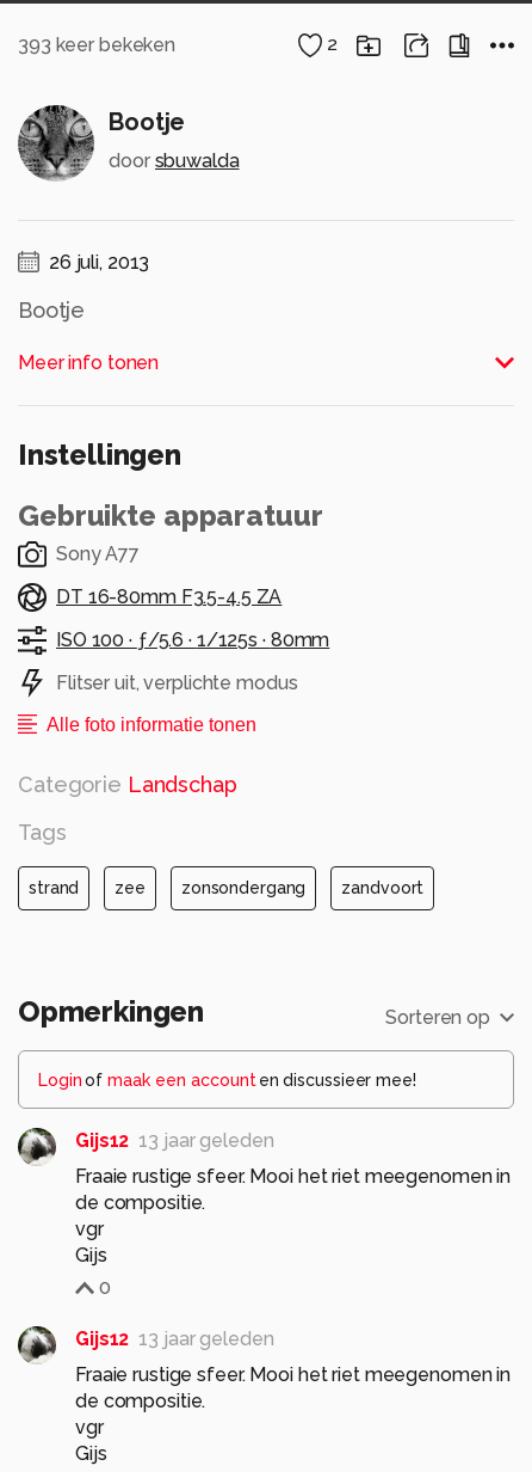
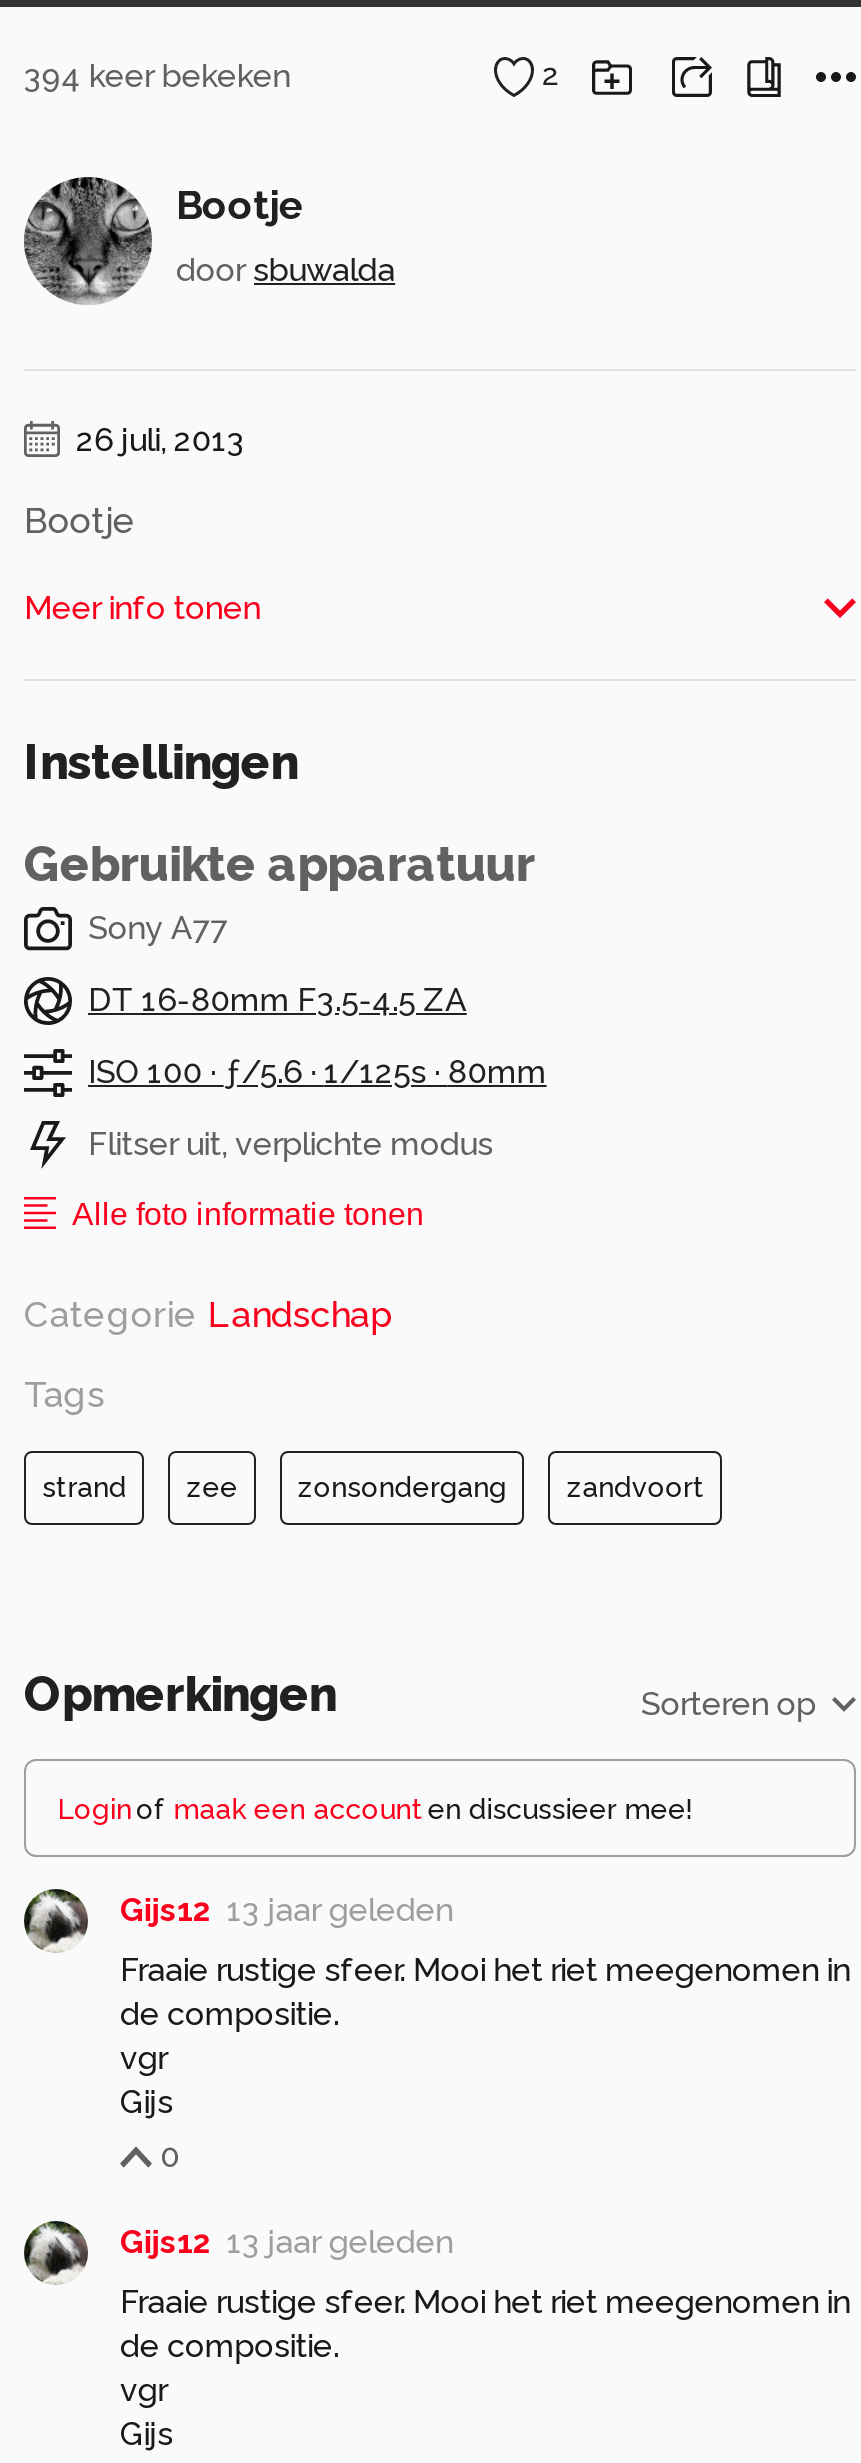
[18,33,175,56] 393 keer bekeken -> [24,56,290,94] 394 keer bekeken

